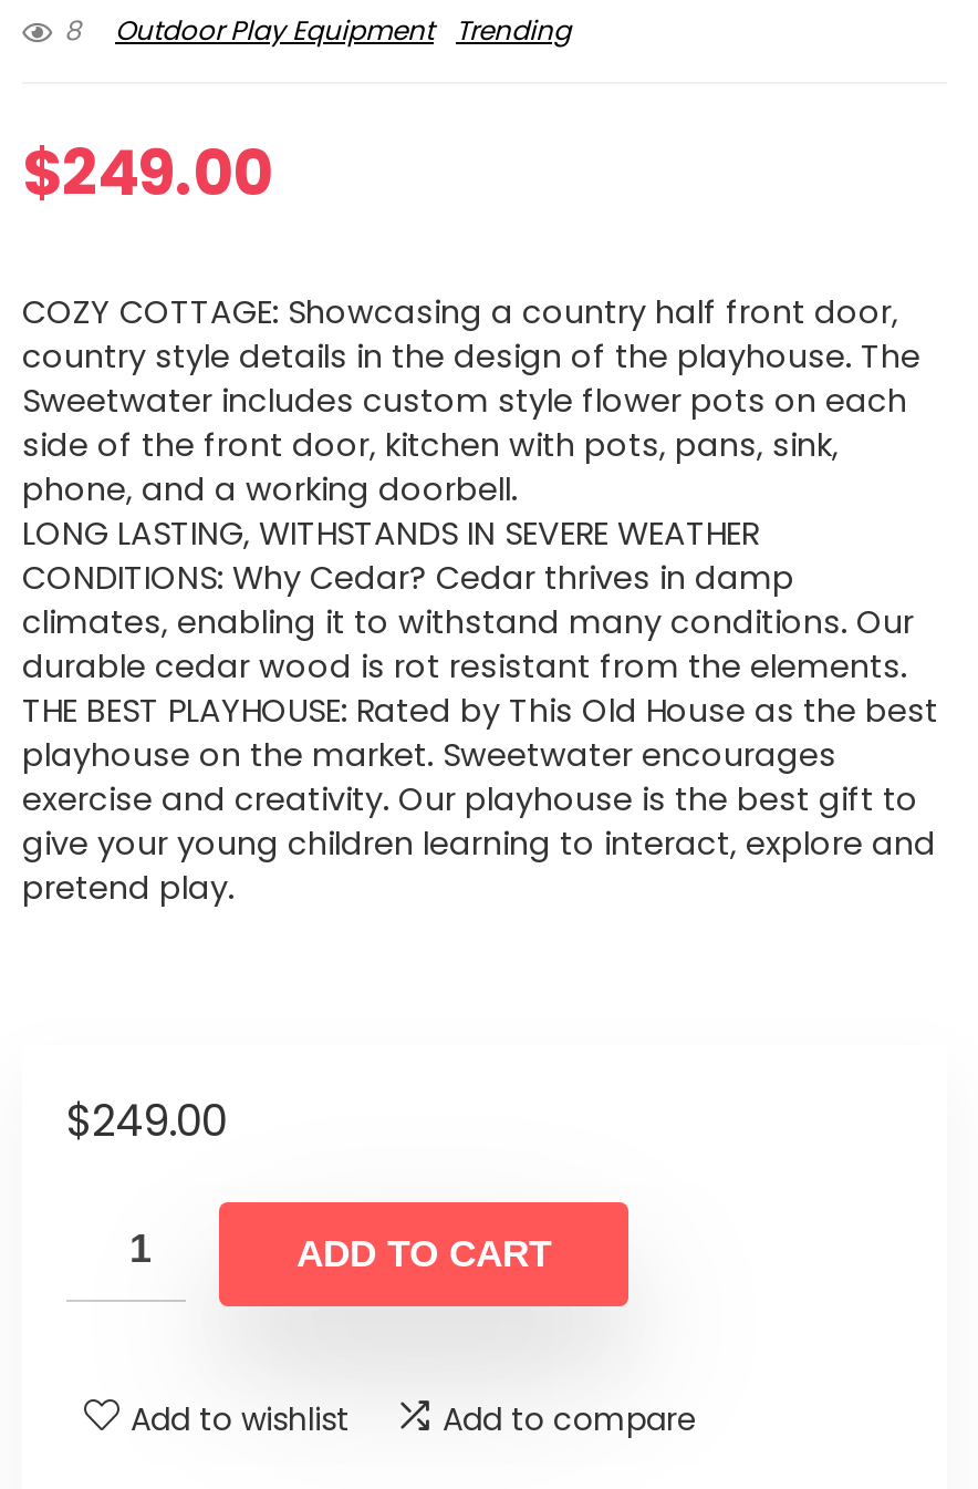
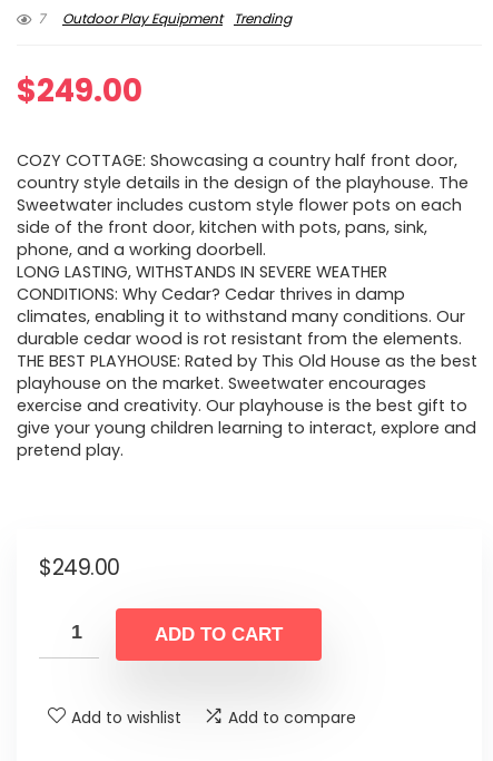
[64,11,571,49] 8 Outdoor Play Equipment Trending -> [38,9,292,28] 7 Outdoor Play Equipment Trending

